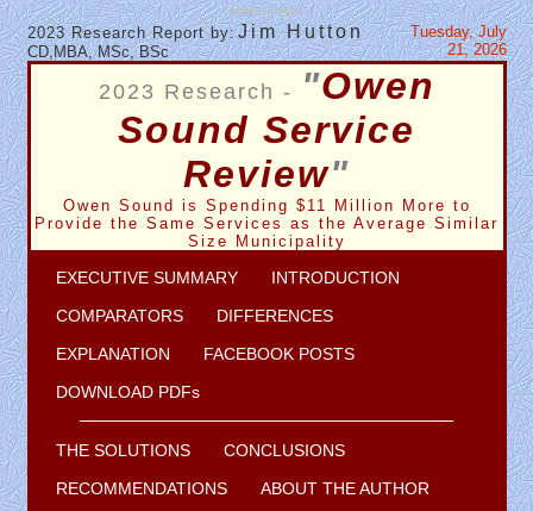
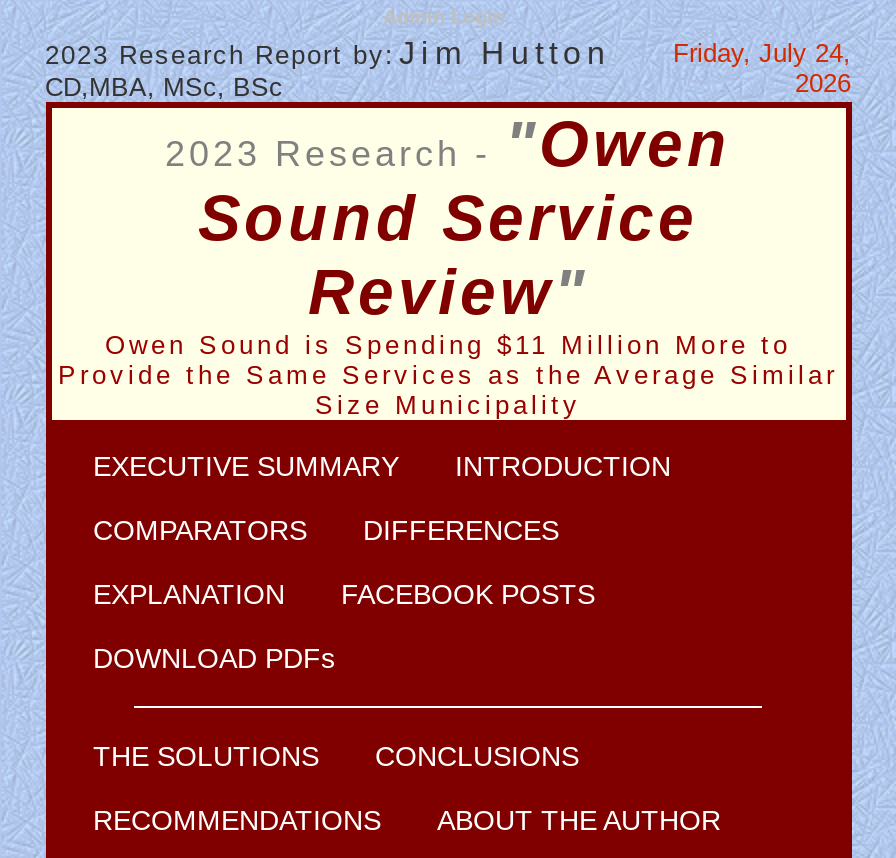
[410,23,506,58] Tuesday, July | 21, 2026 -> [673,38,851,98] Friday, July 24, | 2026

